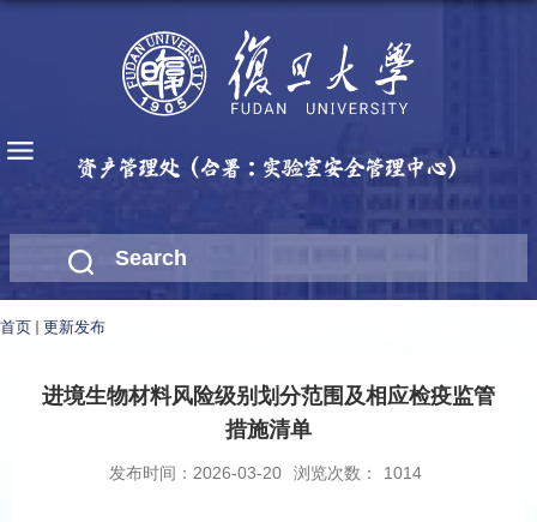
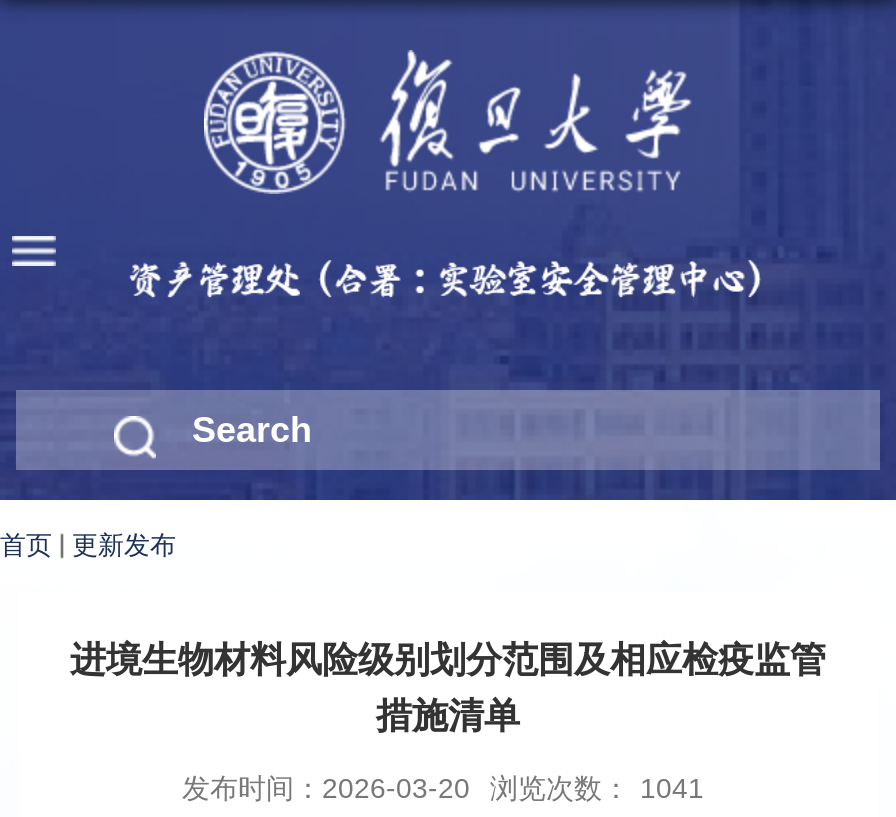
[109,463,422,482] 发布时间：2026-03-20 浏览次数： 1014 -> [182,771,704,803] 发布时间：2026-03-20 浏览次数： 1041

